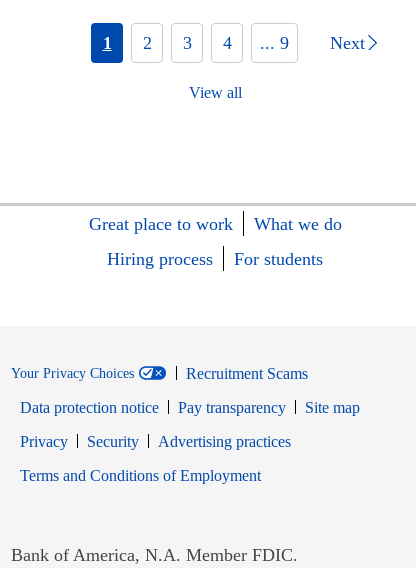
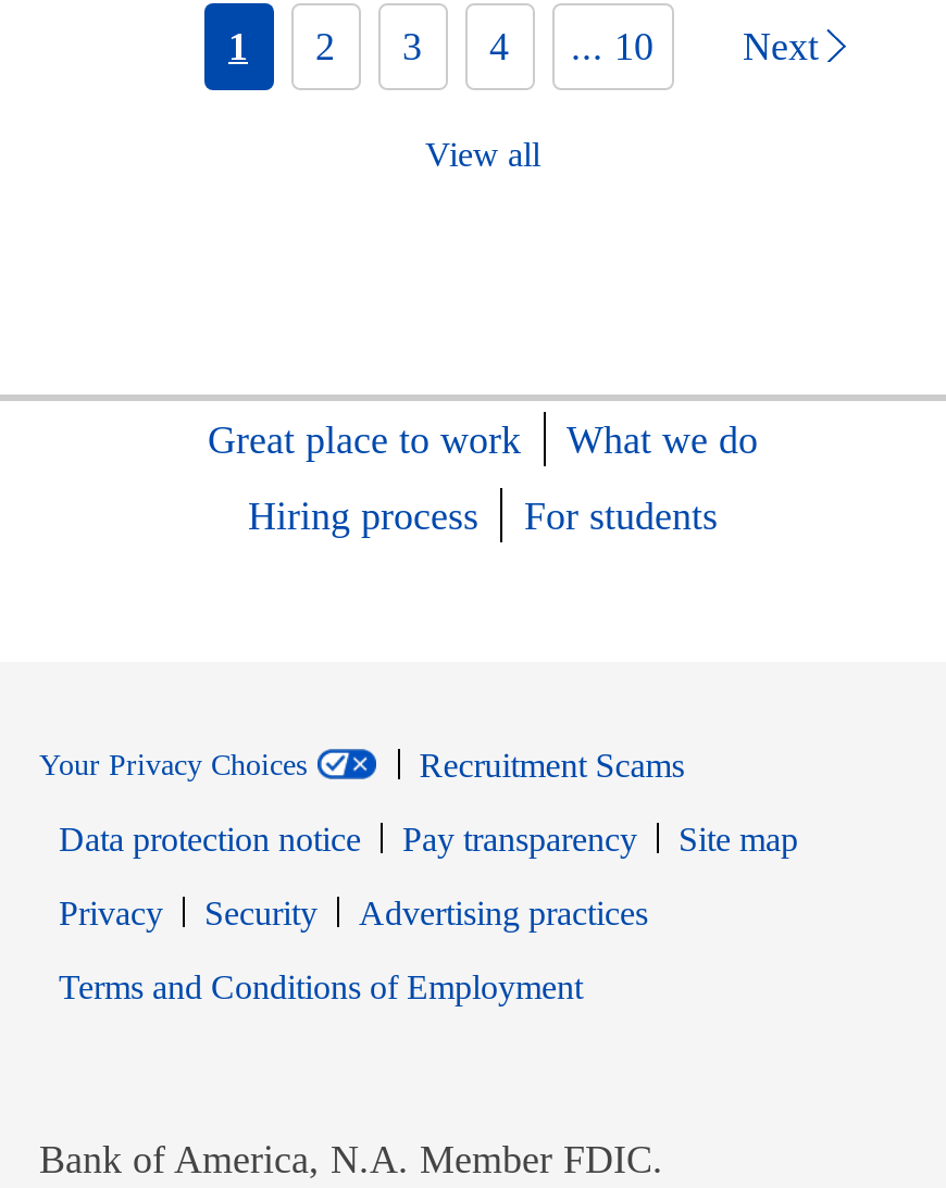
[102,32,289,52] 1 2 3 4 ... 9 -> [228,24,654,67] 1 2 3 4 ... 10

